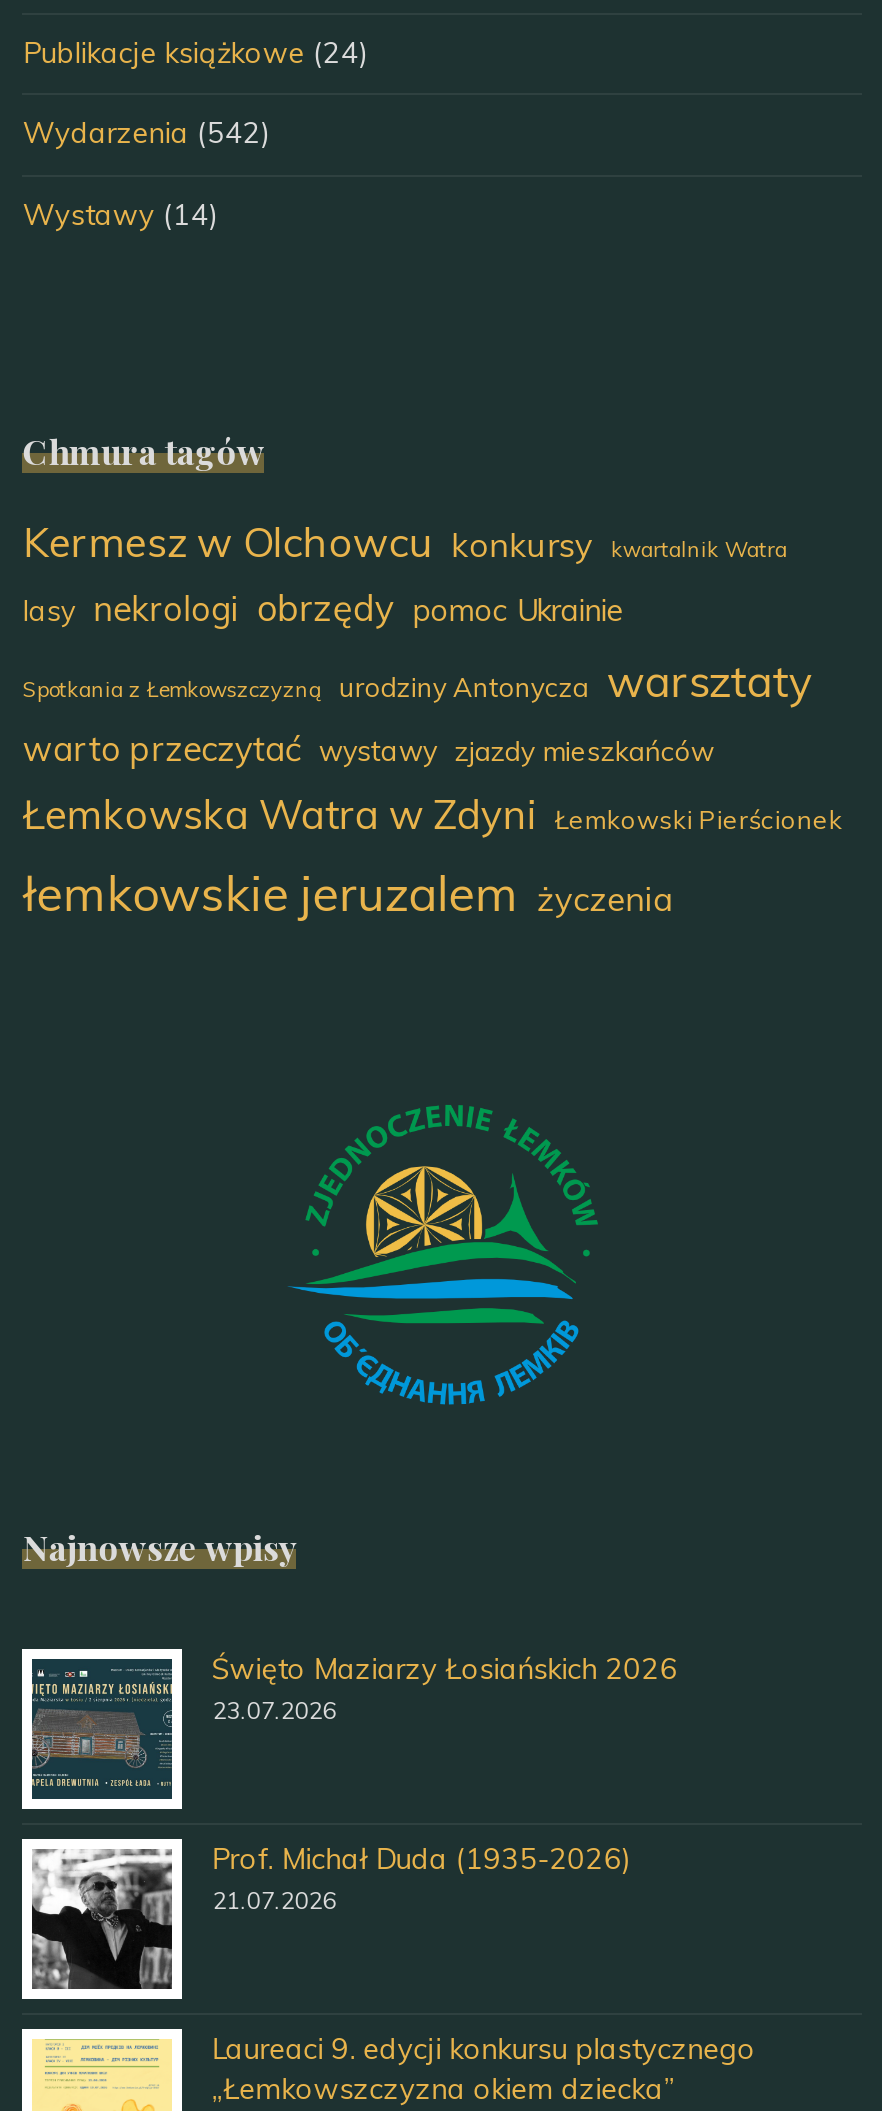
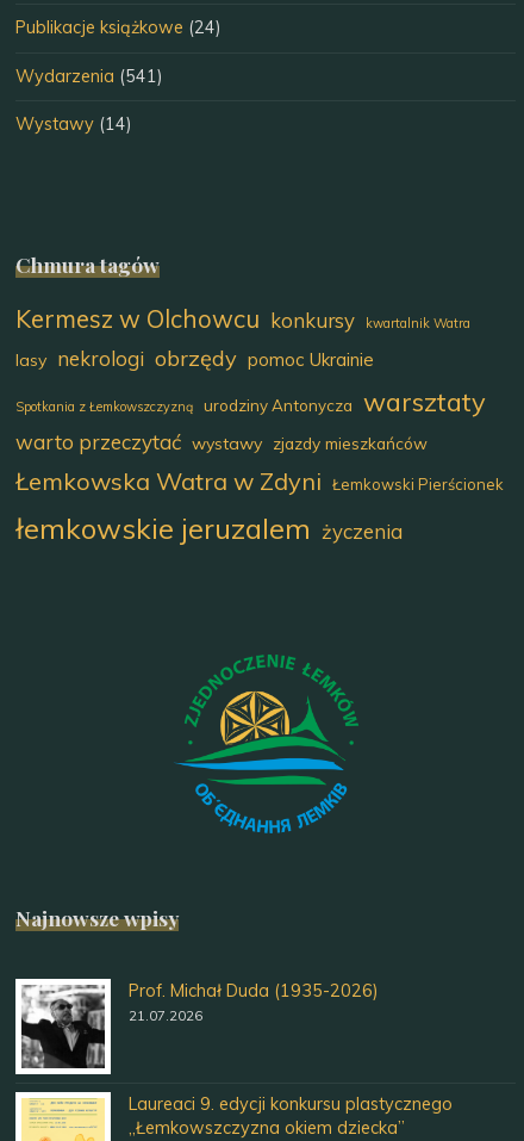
[23,116,271,152] Wydarzenia (542) -> [16,65,164,87] Wydarzenia (541)
[30,1650,678,1800] [image] | Święto Maziarzy Łosiańskich 2026 | 23.07.2026 -> none

